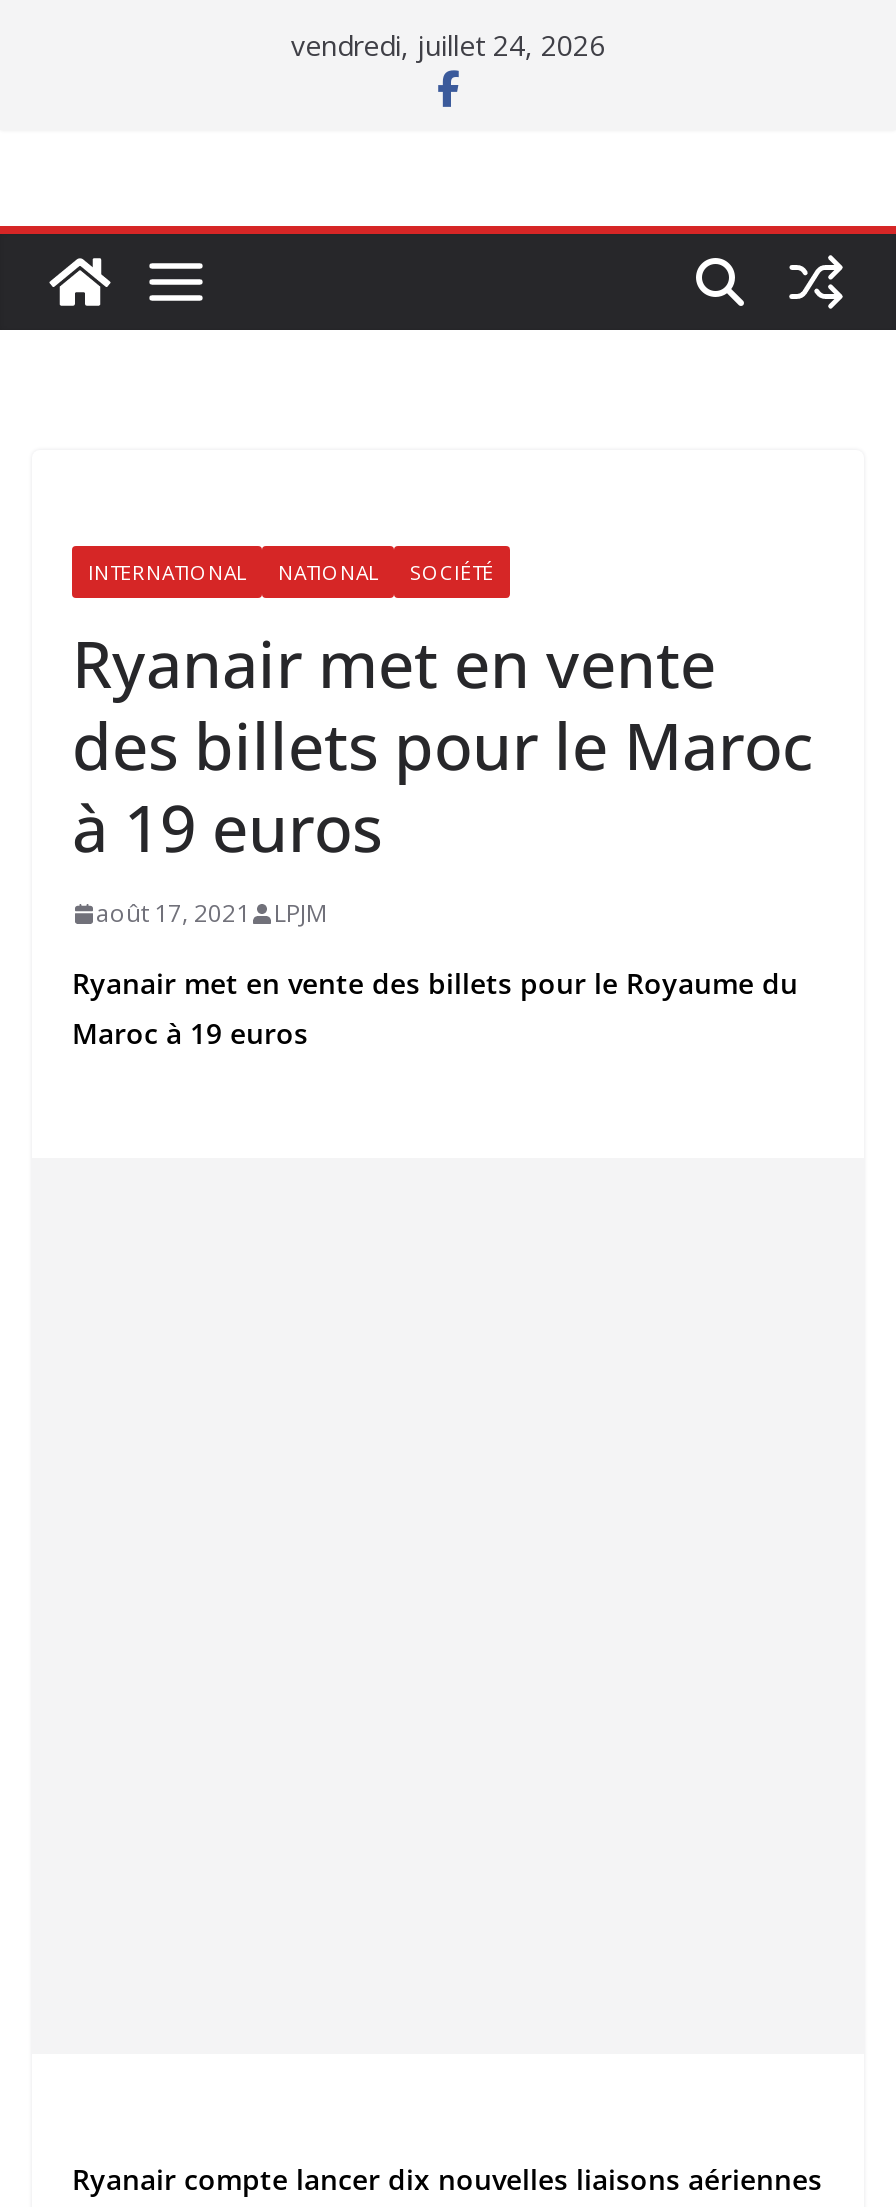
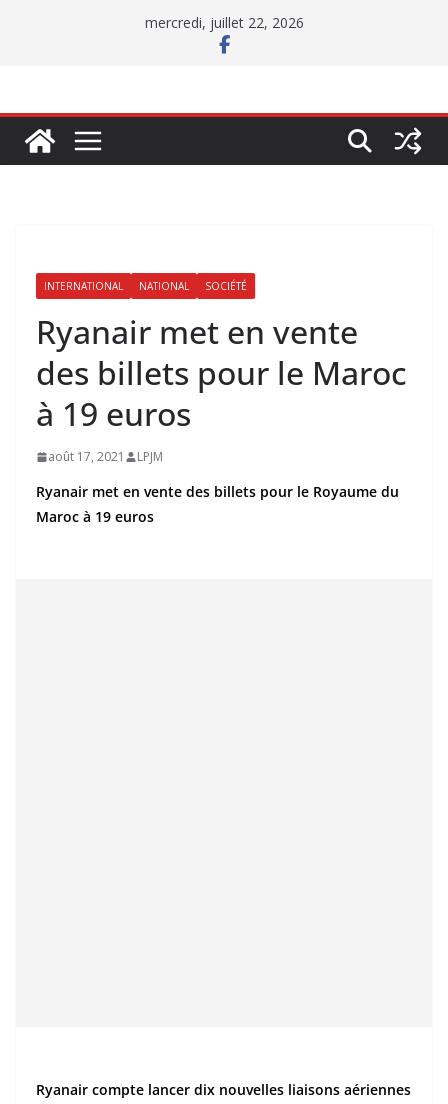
[291,26,605,64] vendredi, juillet 24, 2026 -> [144,13,303,32] mercredi, juillet 22, 2026

